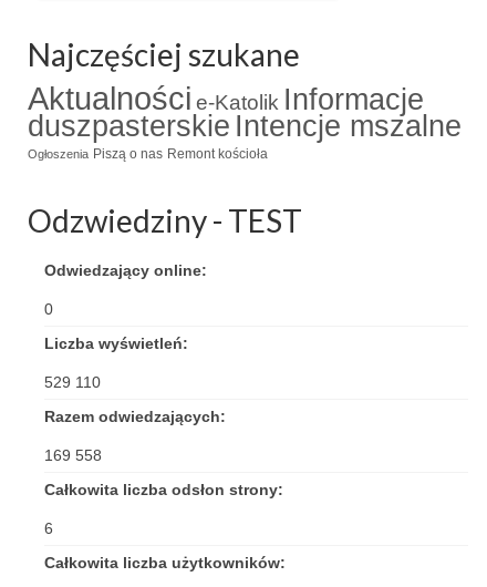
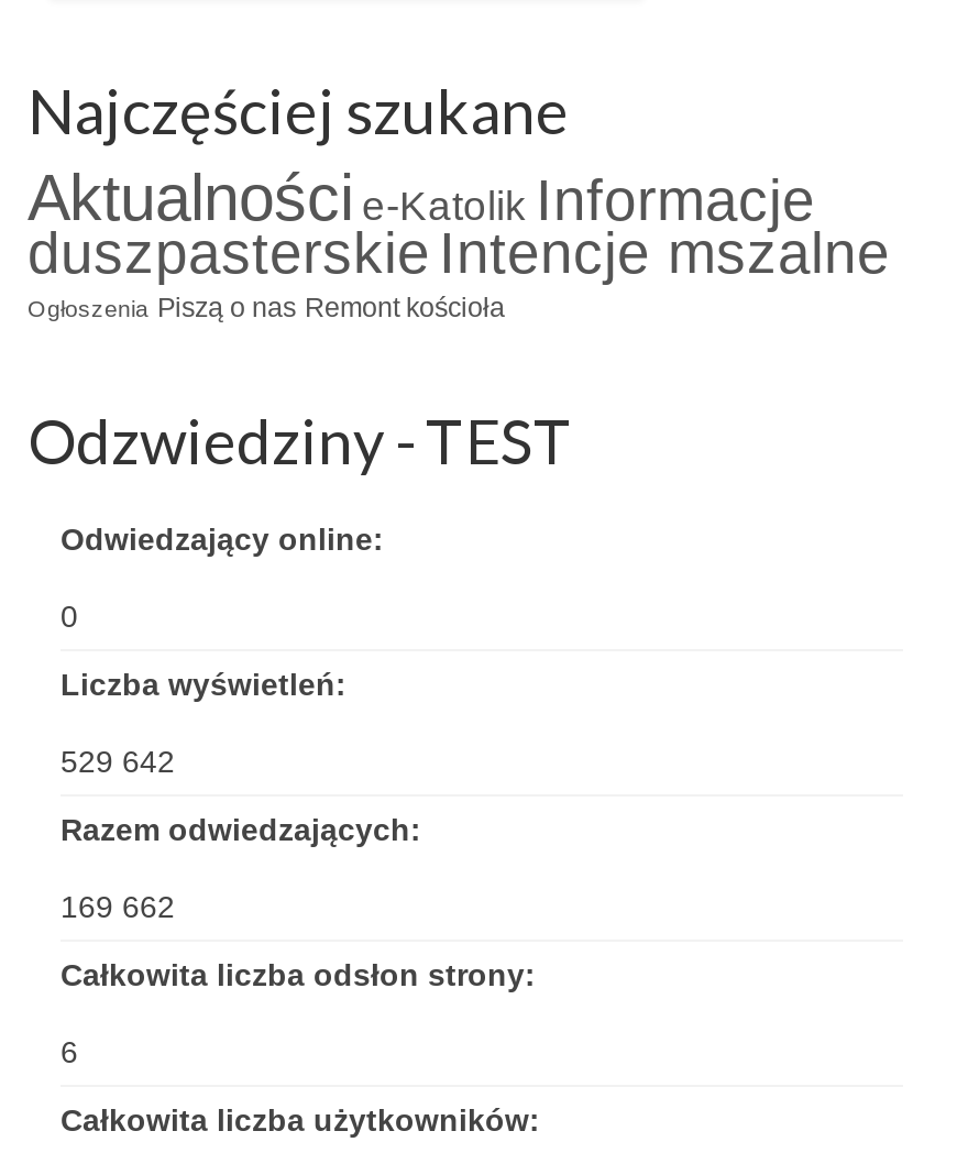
[44,374,101,392] 529 110 -> [61,743,175,778] 529 642
[44,447,102,465] 169 558 -> [61,888,175,923] 169 662

